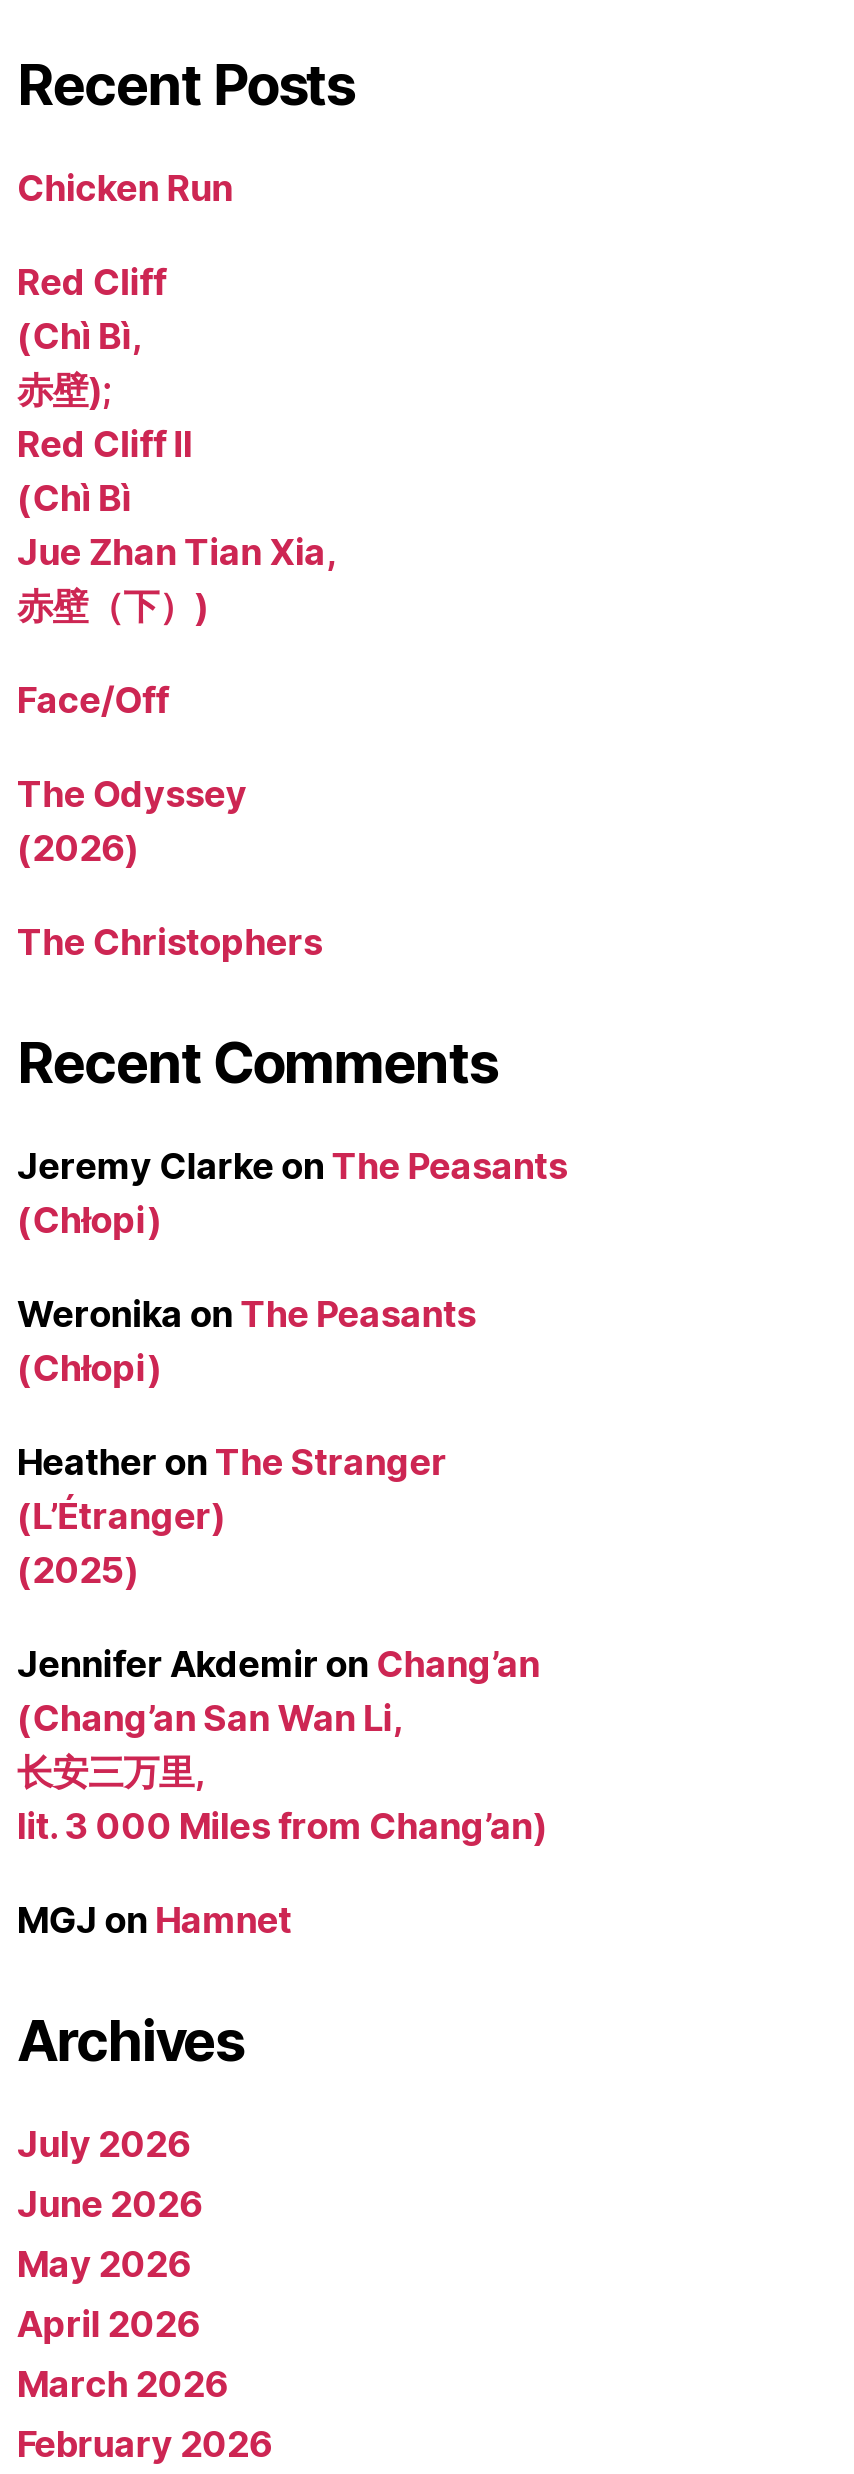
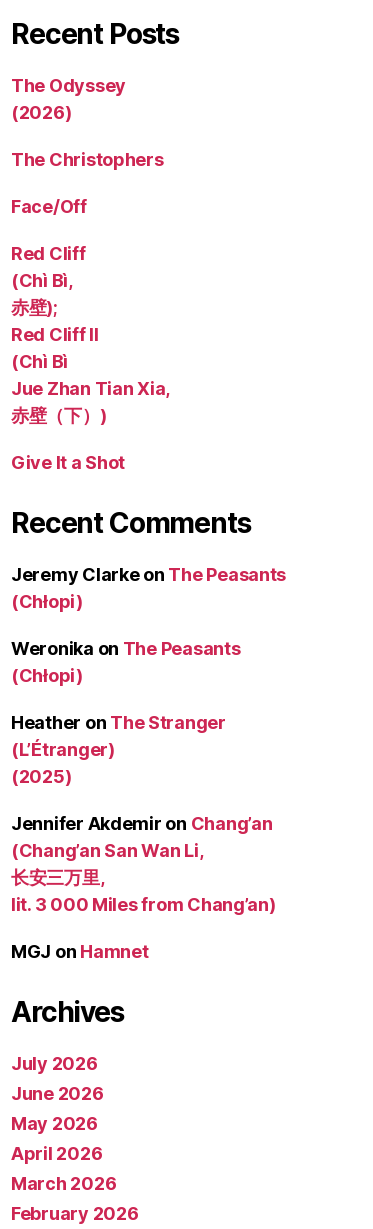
[17,167,233,209] Chicken Run -> none
moved [17,261,335,627] -> [11,243,170,426]: Red Cliff | (Chì Bì, | 赤壁); | Red Cliff II | (Chì Bì | Jue Zhan Tian Xia, | 赤壁（下）)
none -> [11,452,125,473] Give It a Shot
moved [17,679,322,963] -> [11,75,164,217]: The Odyssey | (2026) | The Christophers | Face/Off

